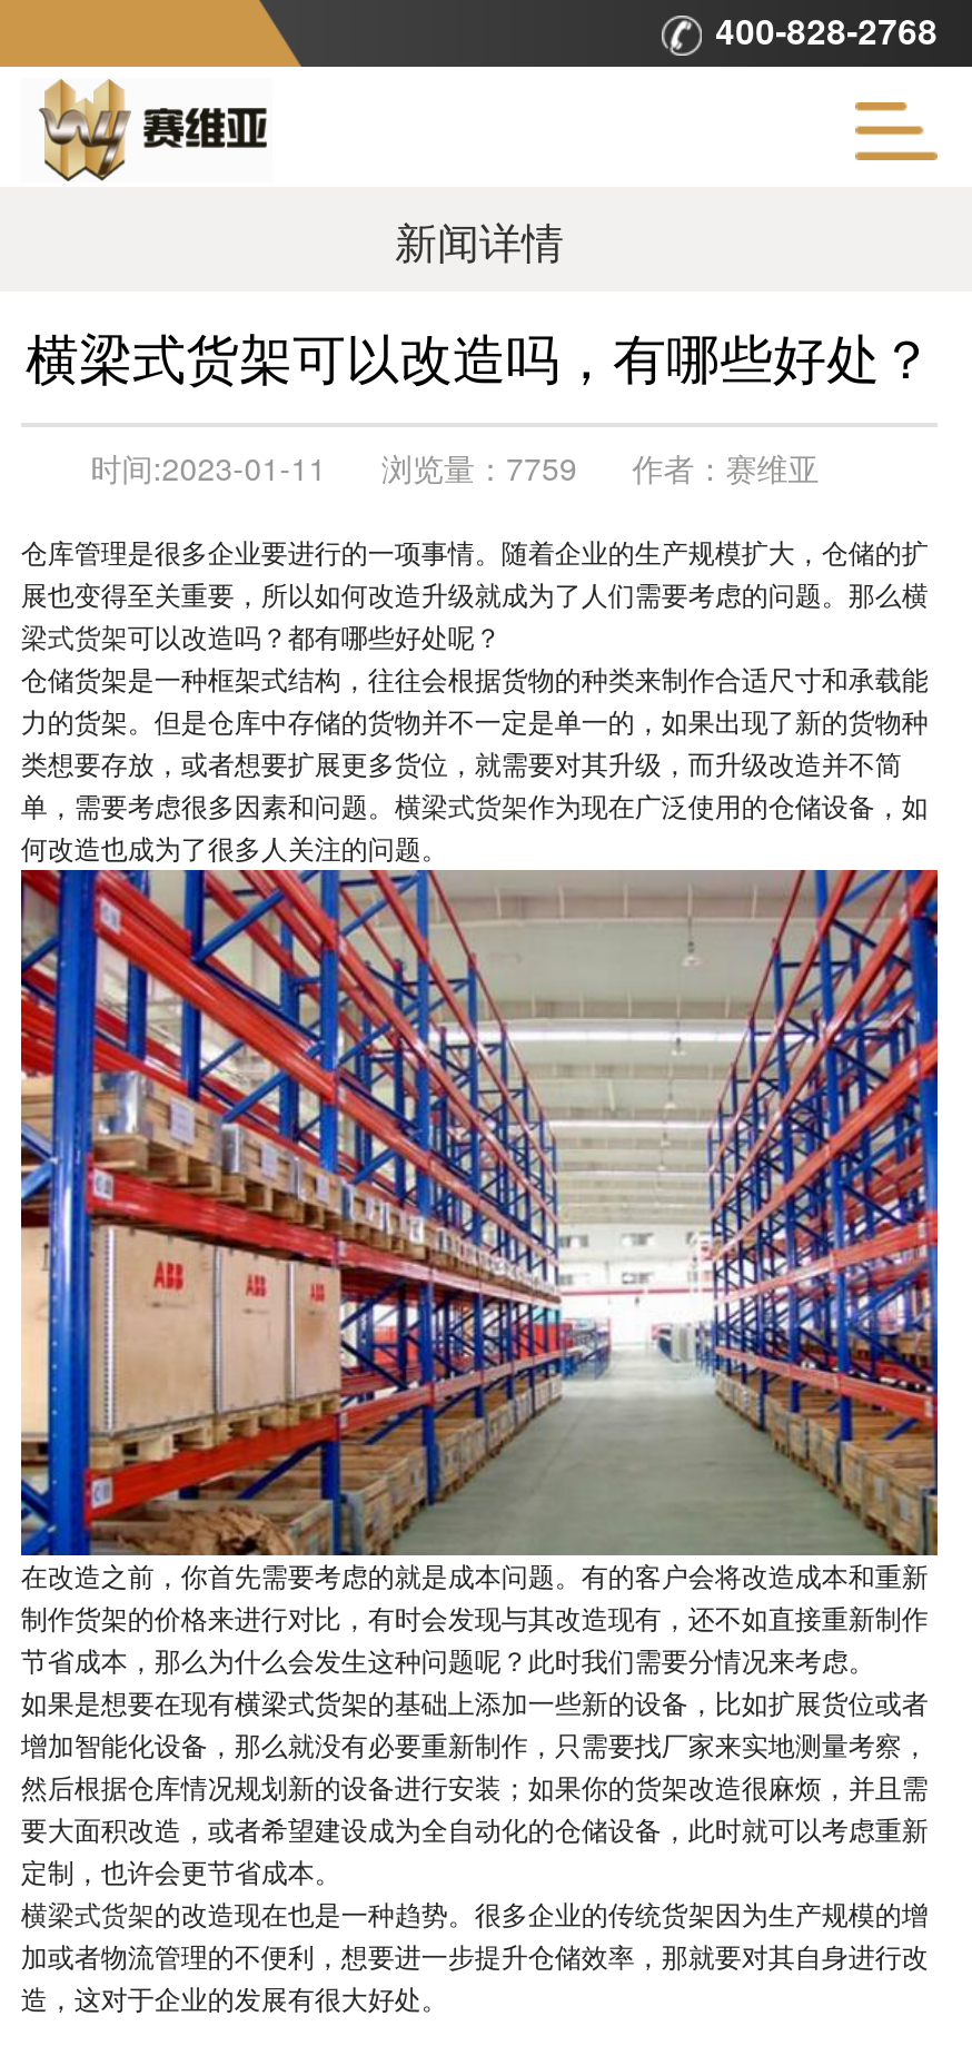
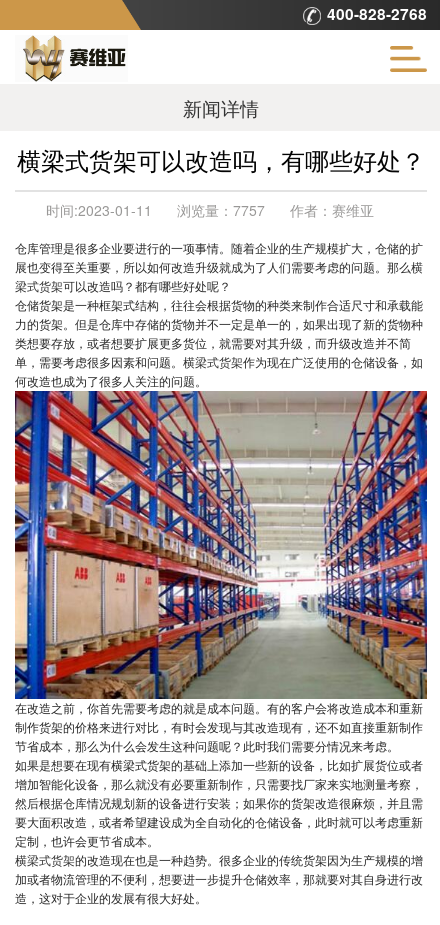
[91,446,819,491] 时间:2023-01-11 浏览量：7759 作者：赛维亚 -> [46,200,374,220] 时间:2023-01-11 浏览量：7757 作者：赛维亚

